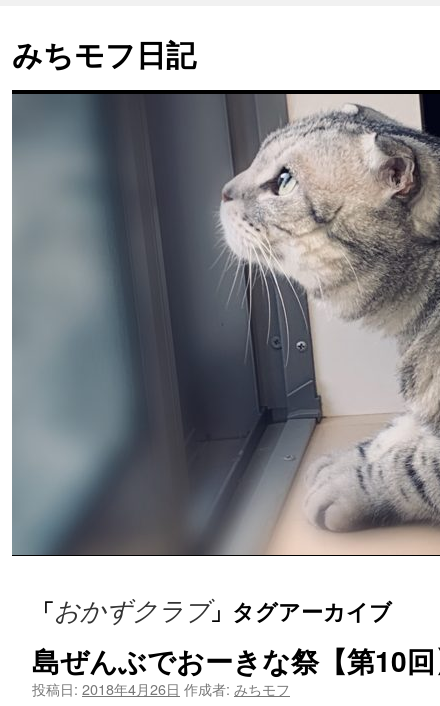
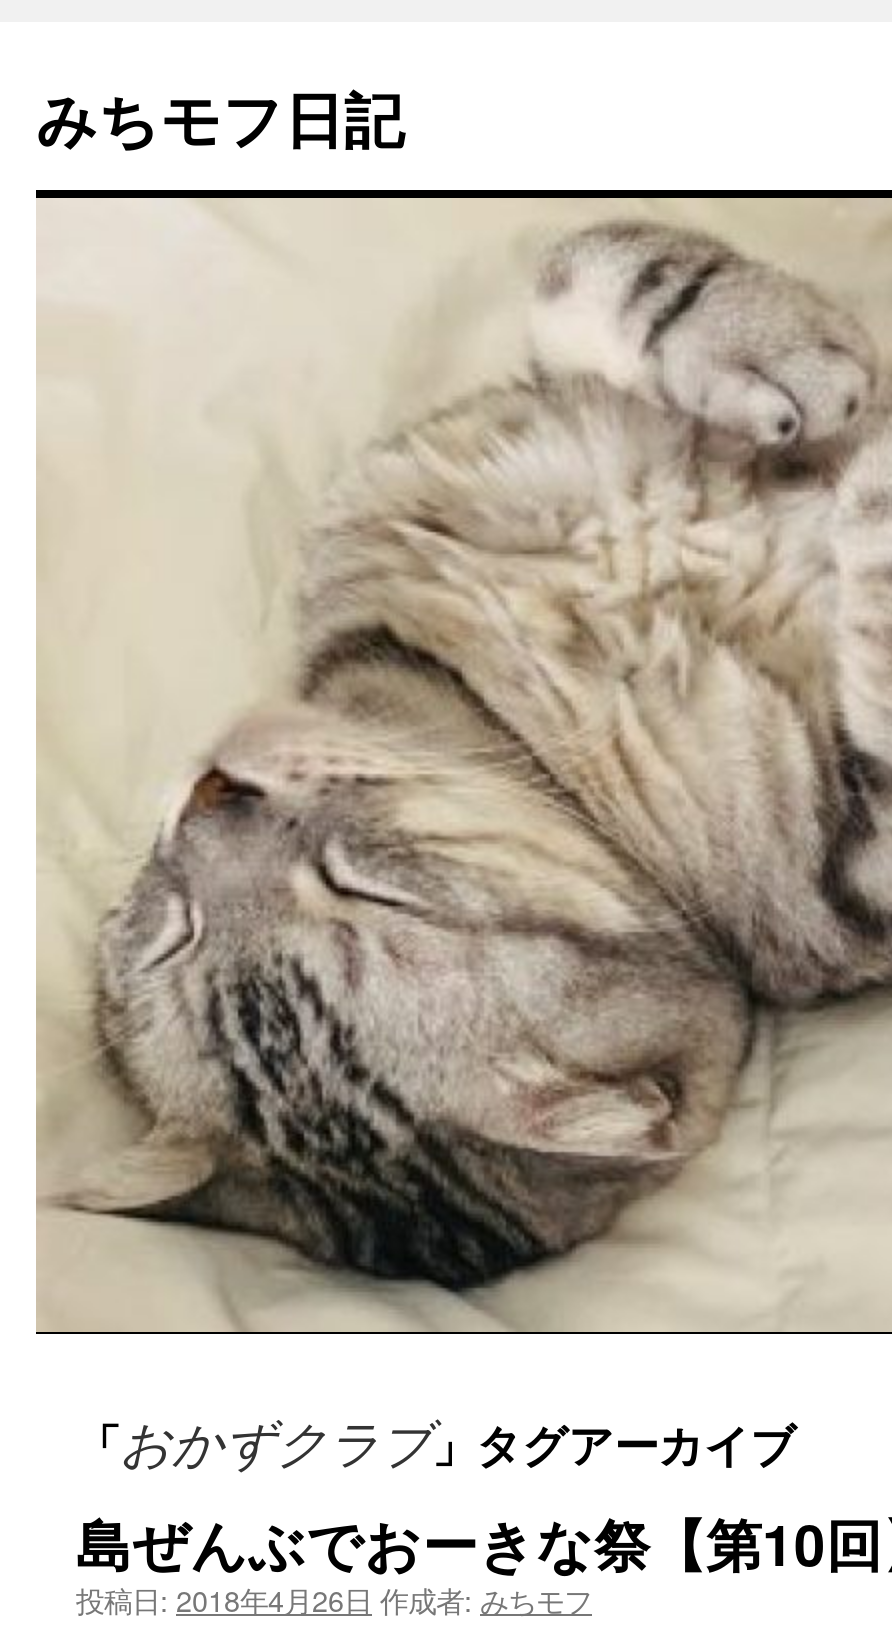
[12,94,437,556] [image] -> [36,196,886,1334] [image]

